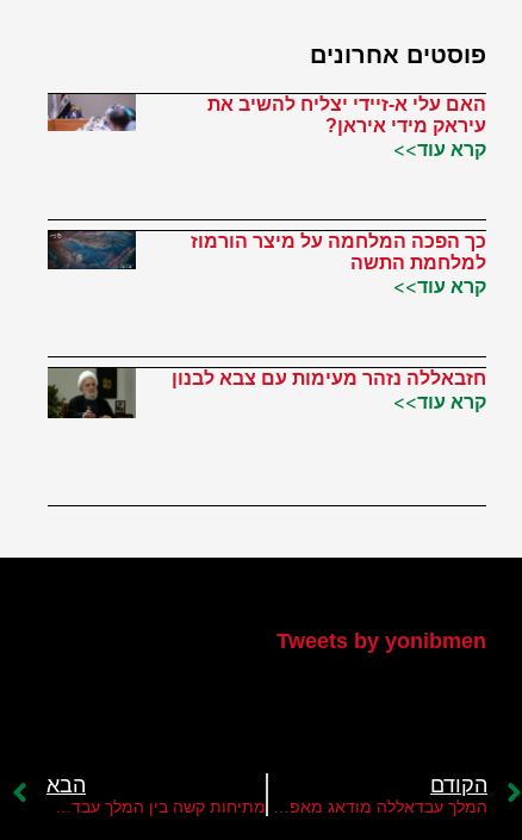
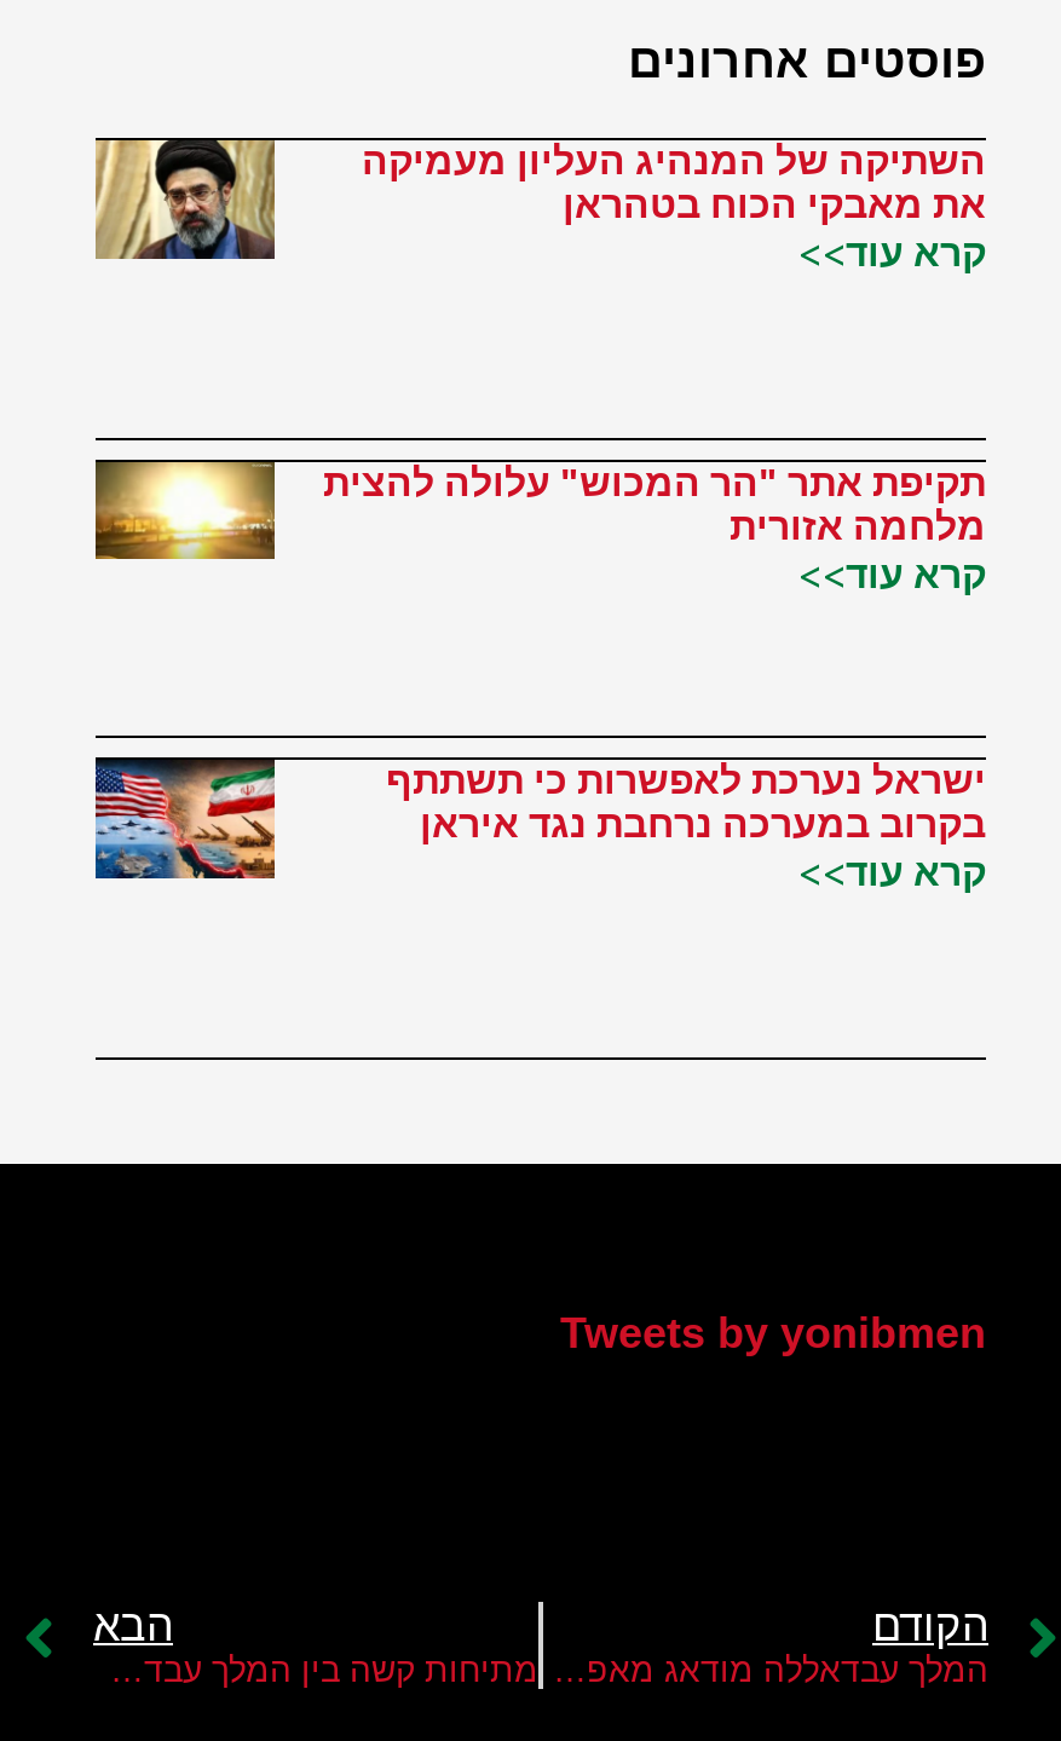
[48,93,137,149] [image] -> [93,138,277,261] [image]
[207,94,486,136] האם עלי א-זיידי יצליח להשיב את | עיראק מידי איראן? -> [362,140,986,225] השתיקה של המנהיג העליון מעמיקה | את מאבקי הכוח בטהראן
[48,230,137,280] [image] -> [93,460,277,561] [image]
[191,231,486,273] כך הפכה המלחמה על מיצר הורמוז | למלחמת התשה -> [323,461,986,545] תקיפת אתר "הר המכוש" עלולה להצית | מלחמה אזורית
[46,367,486,419] [image] | חזבאללה נזהר מעימות עם צבא לבנון -> [93,738,986,881] [image] | ישראל נערכת לאפשרות כי תשתתף | בקרוב במערכה נרחבת נגד איראן

